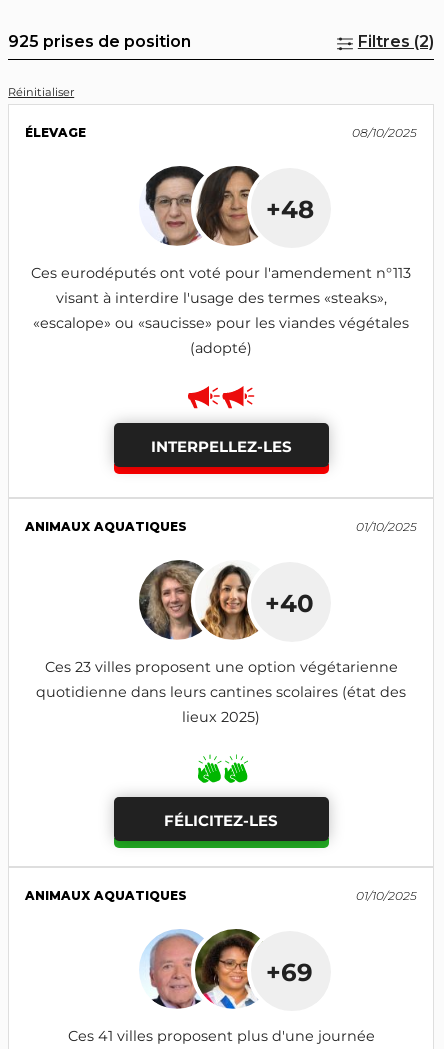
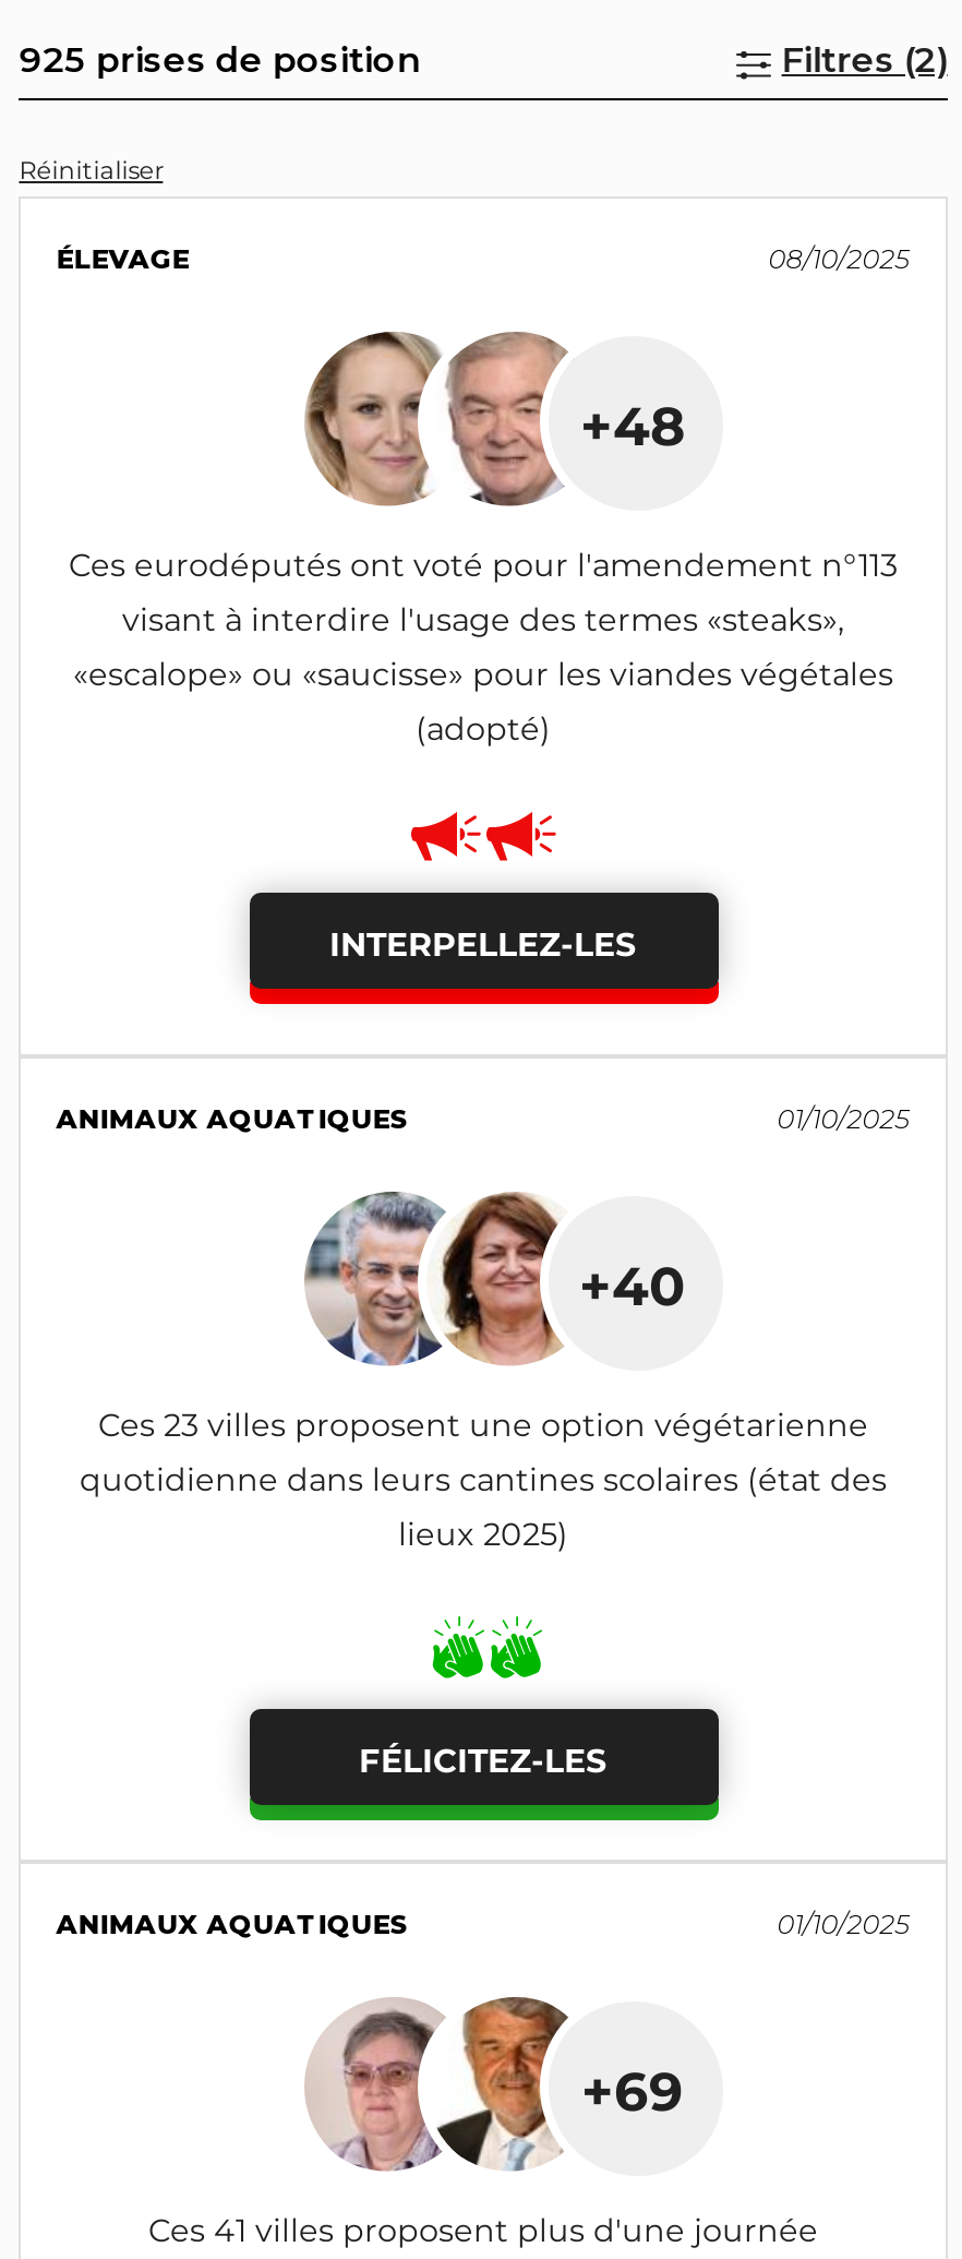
[140,165,259,246] [image] -> [304,330,566,506] [image]
[139,560,258,640] [image] -> [306,1192,560,1364] [image]
[140,929,256,1009] [image] -> [304,1997,562,2172] [image]

